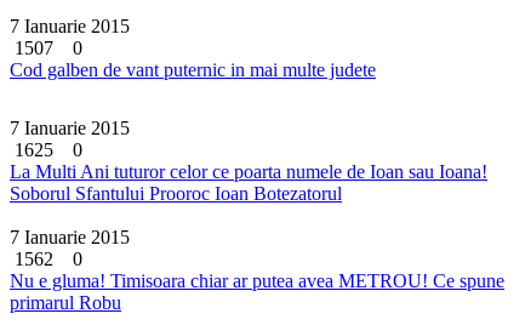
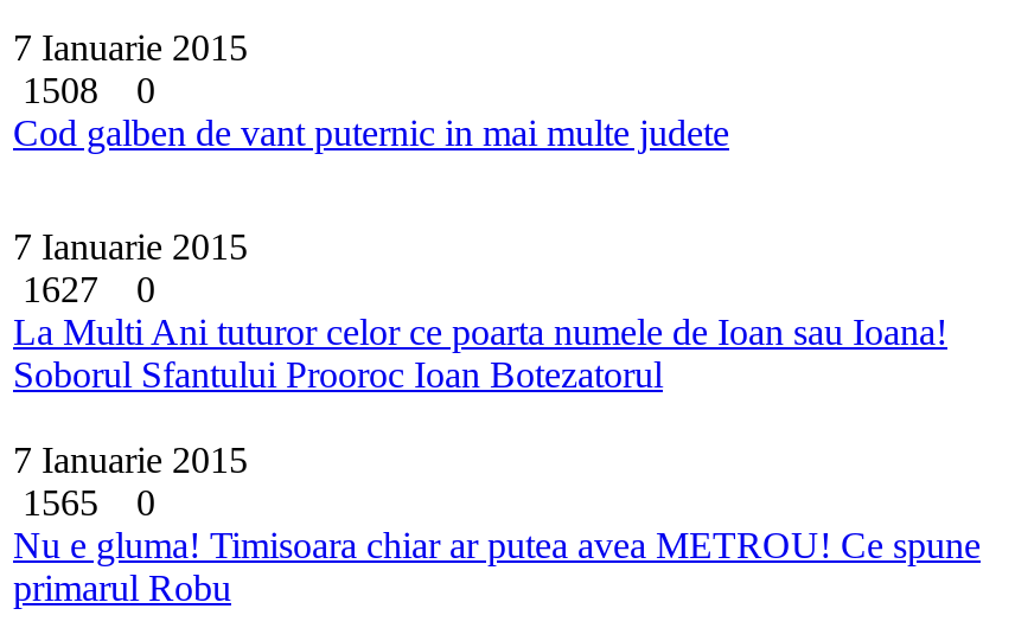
[10,37,82,58] 1507 0 -> [13,70,155,110] 1508 0
[10,139,82,160] 1625 0 -> [13,269,155,309] 1627 0
[10,248,82,269] 1562 0 -> [13,482,155,522] 1565 0

